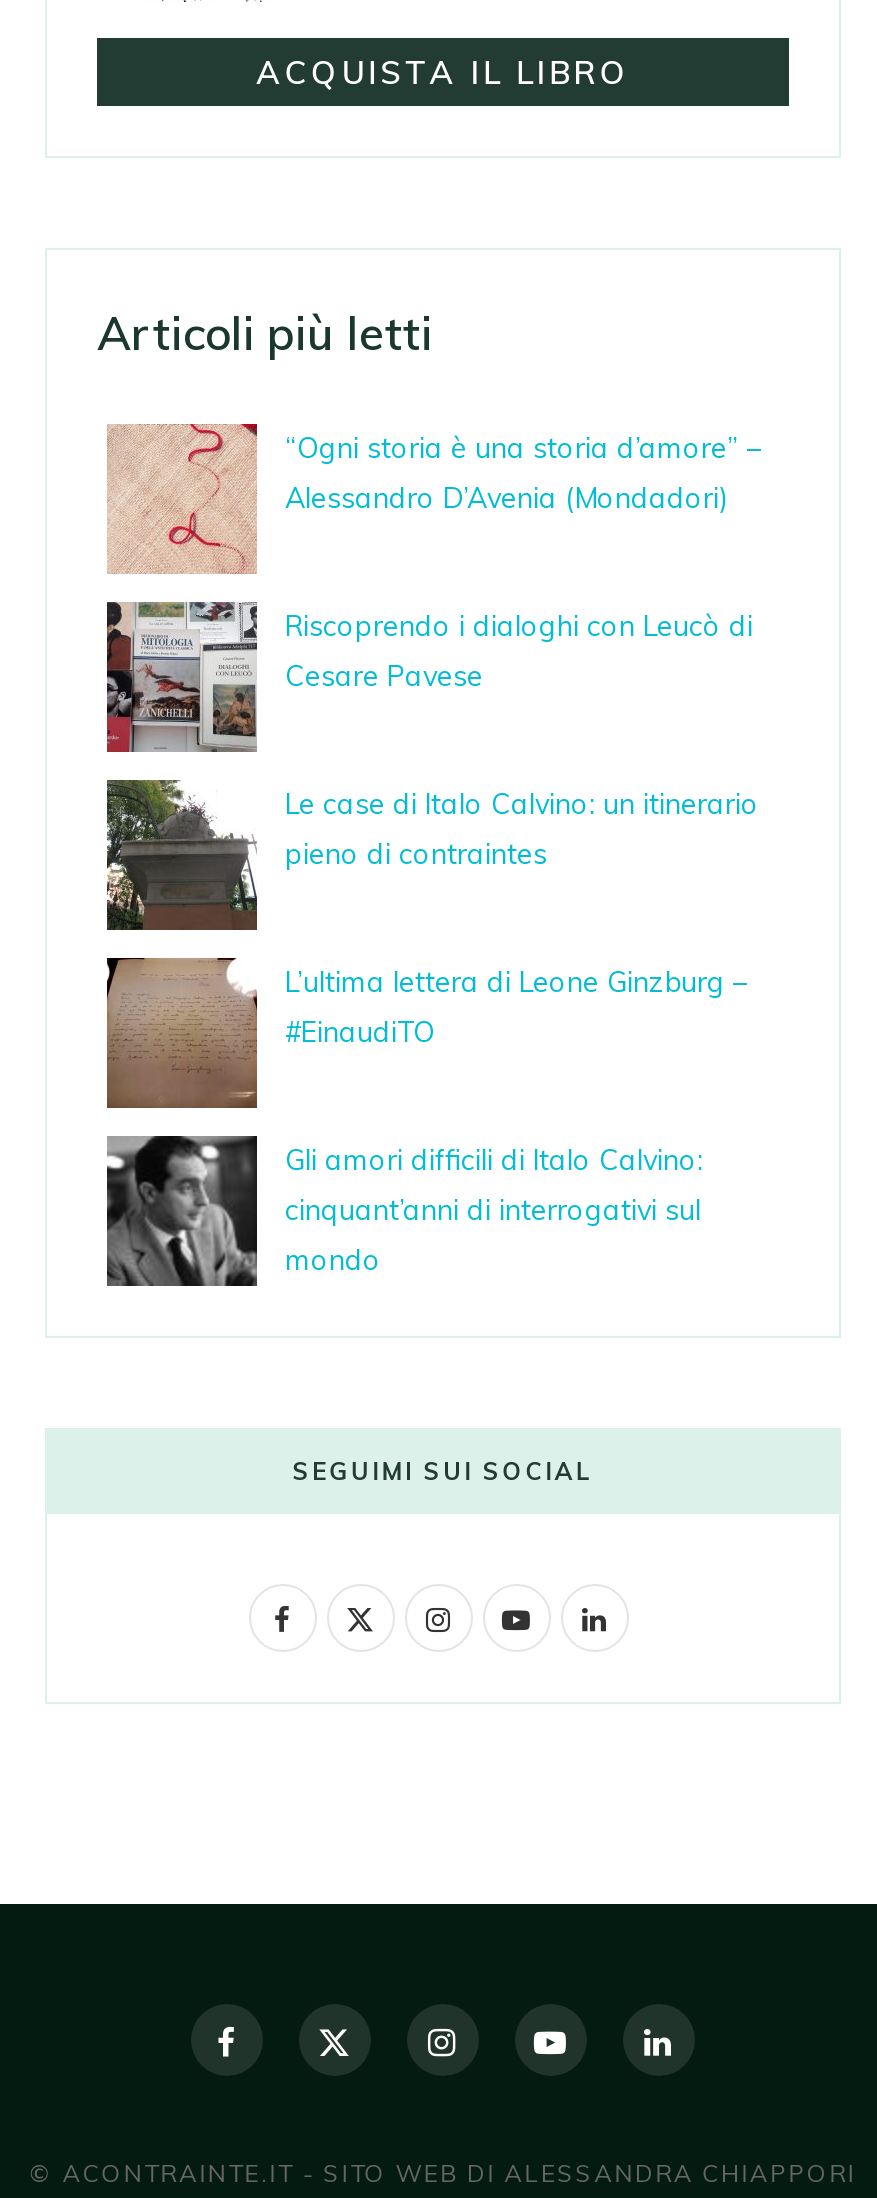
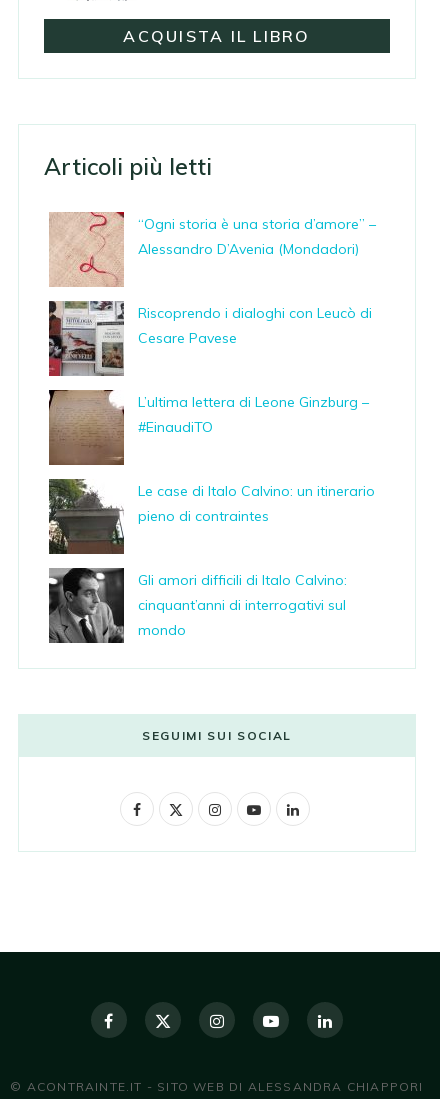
moved [107,780,759,930] -> [49,479,375,553]: [image] | Le case di Italo Calvino: un itinerario | pieno di contraintes
moved [103,956,747,1106] -> [47,389,369,464]: [image] | L’ultima lettera di Leone Ginzburg – | #EinaudiTO

